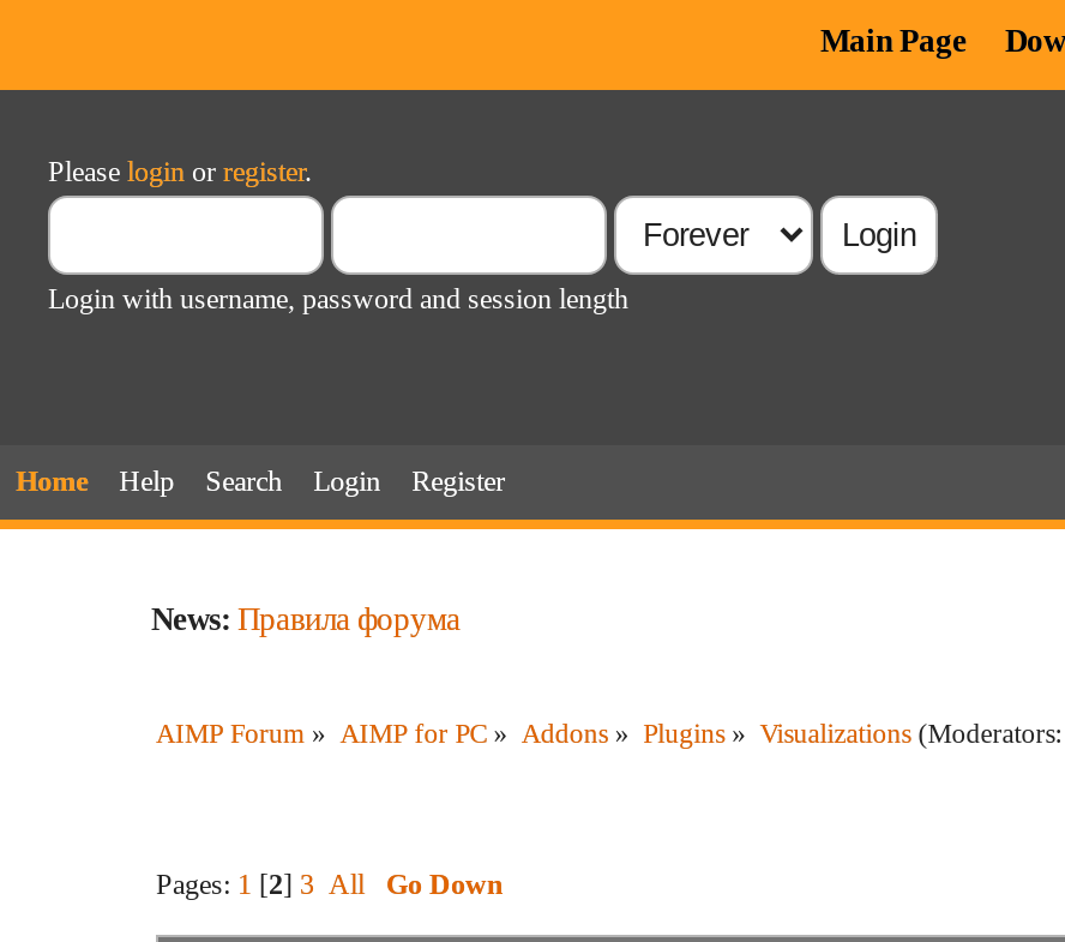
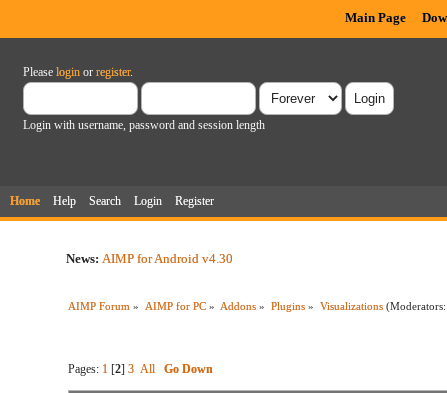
[151,601,461,637] News: Правила форума -> [66,251,233,266] News: AIMP for Android v4.30

